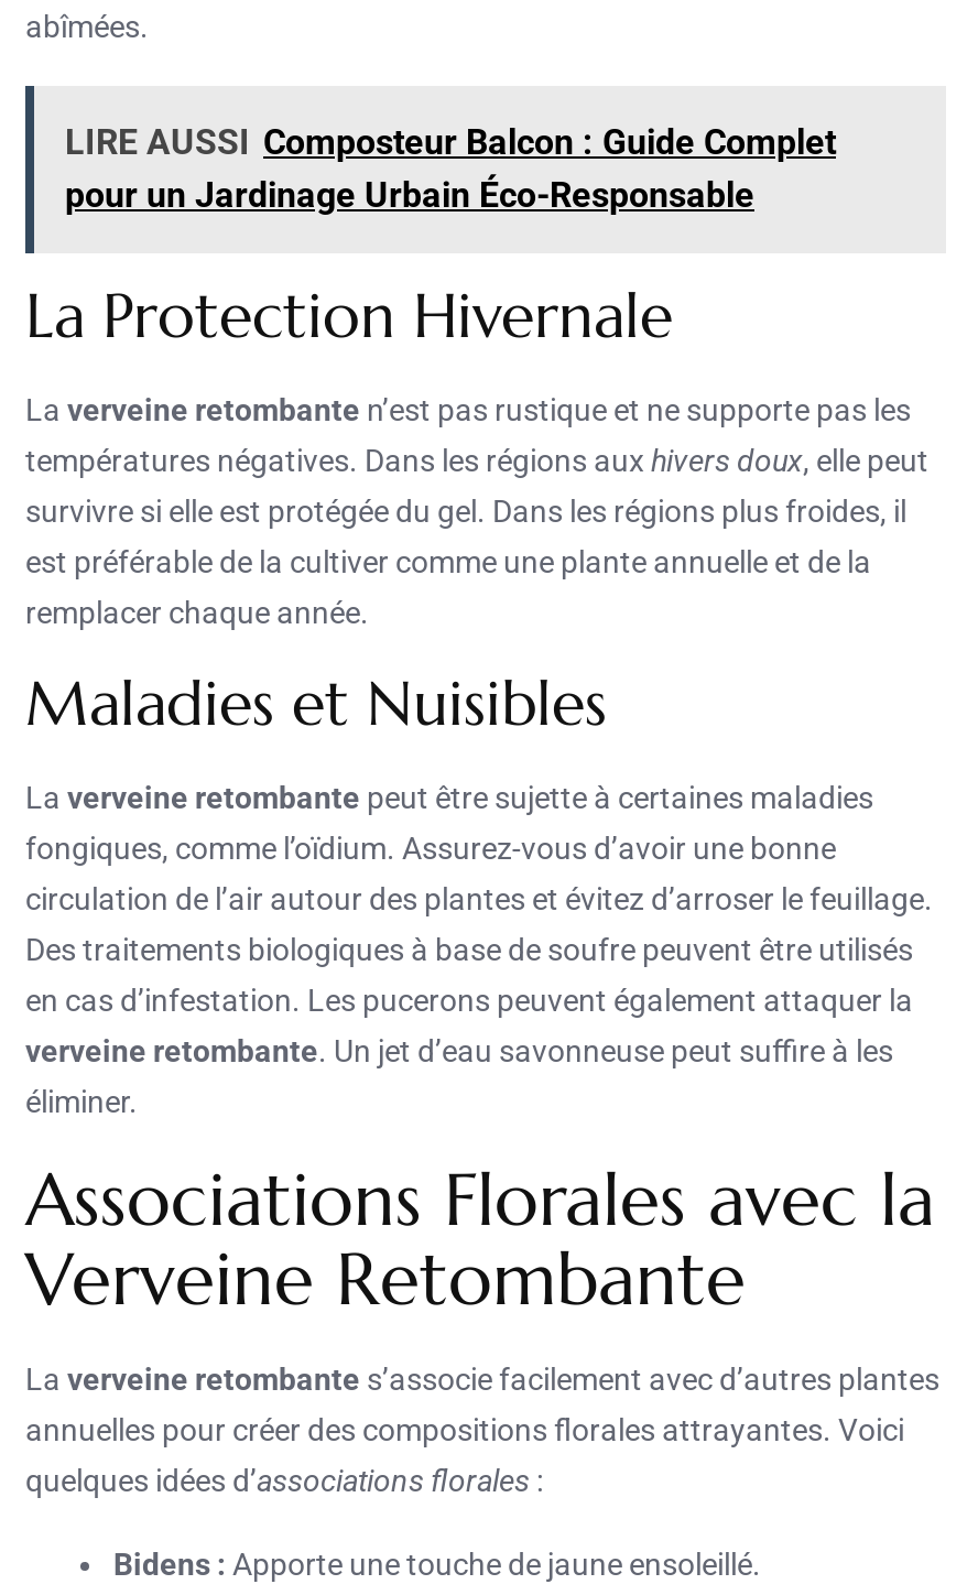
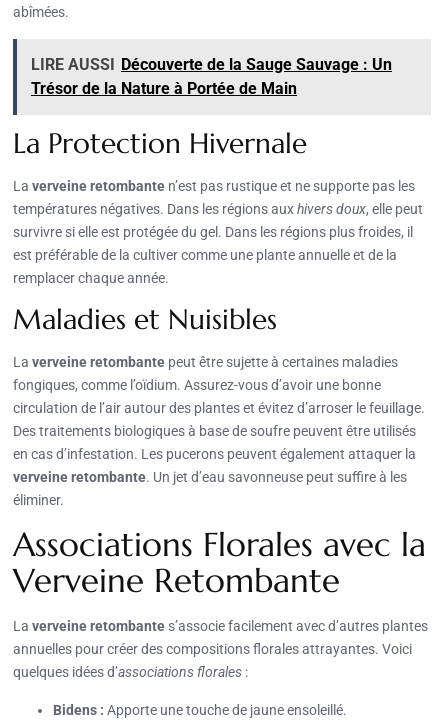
[65,122,836,217] LIRE AUSSI Composteur Balcon : Guide Complet | pour un Jardinage Urbain Éco-Responsable -> [31,55,392,98] LIRE AUSSI Découverte de la Sauge Sauvage : Un | Trésor de la Nature à Portée de Main

